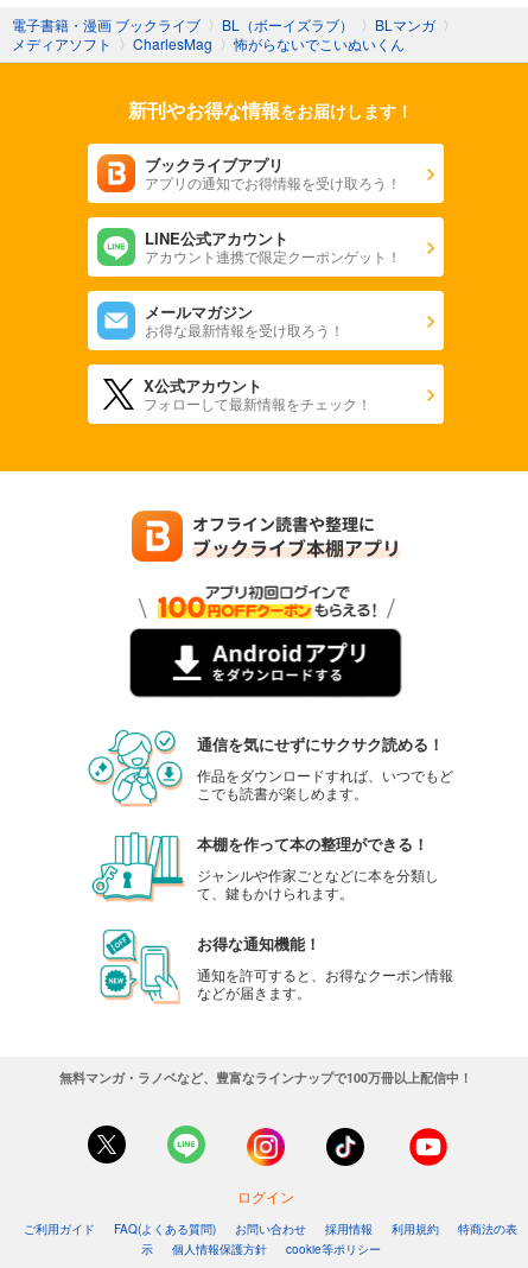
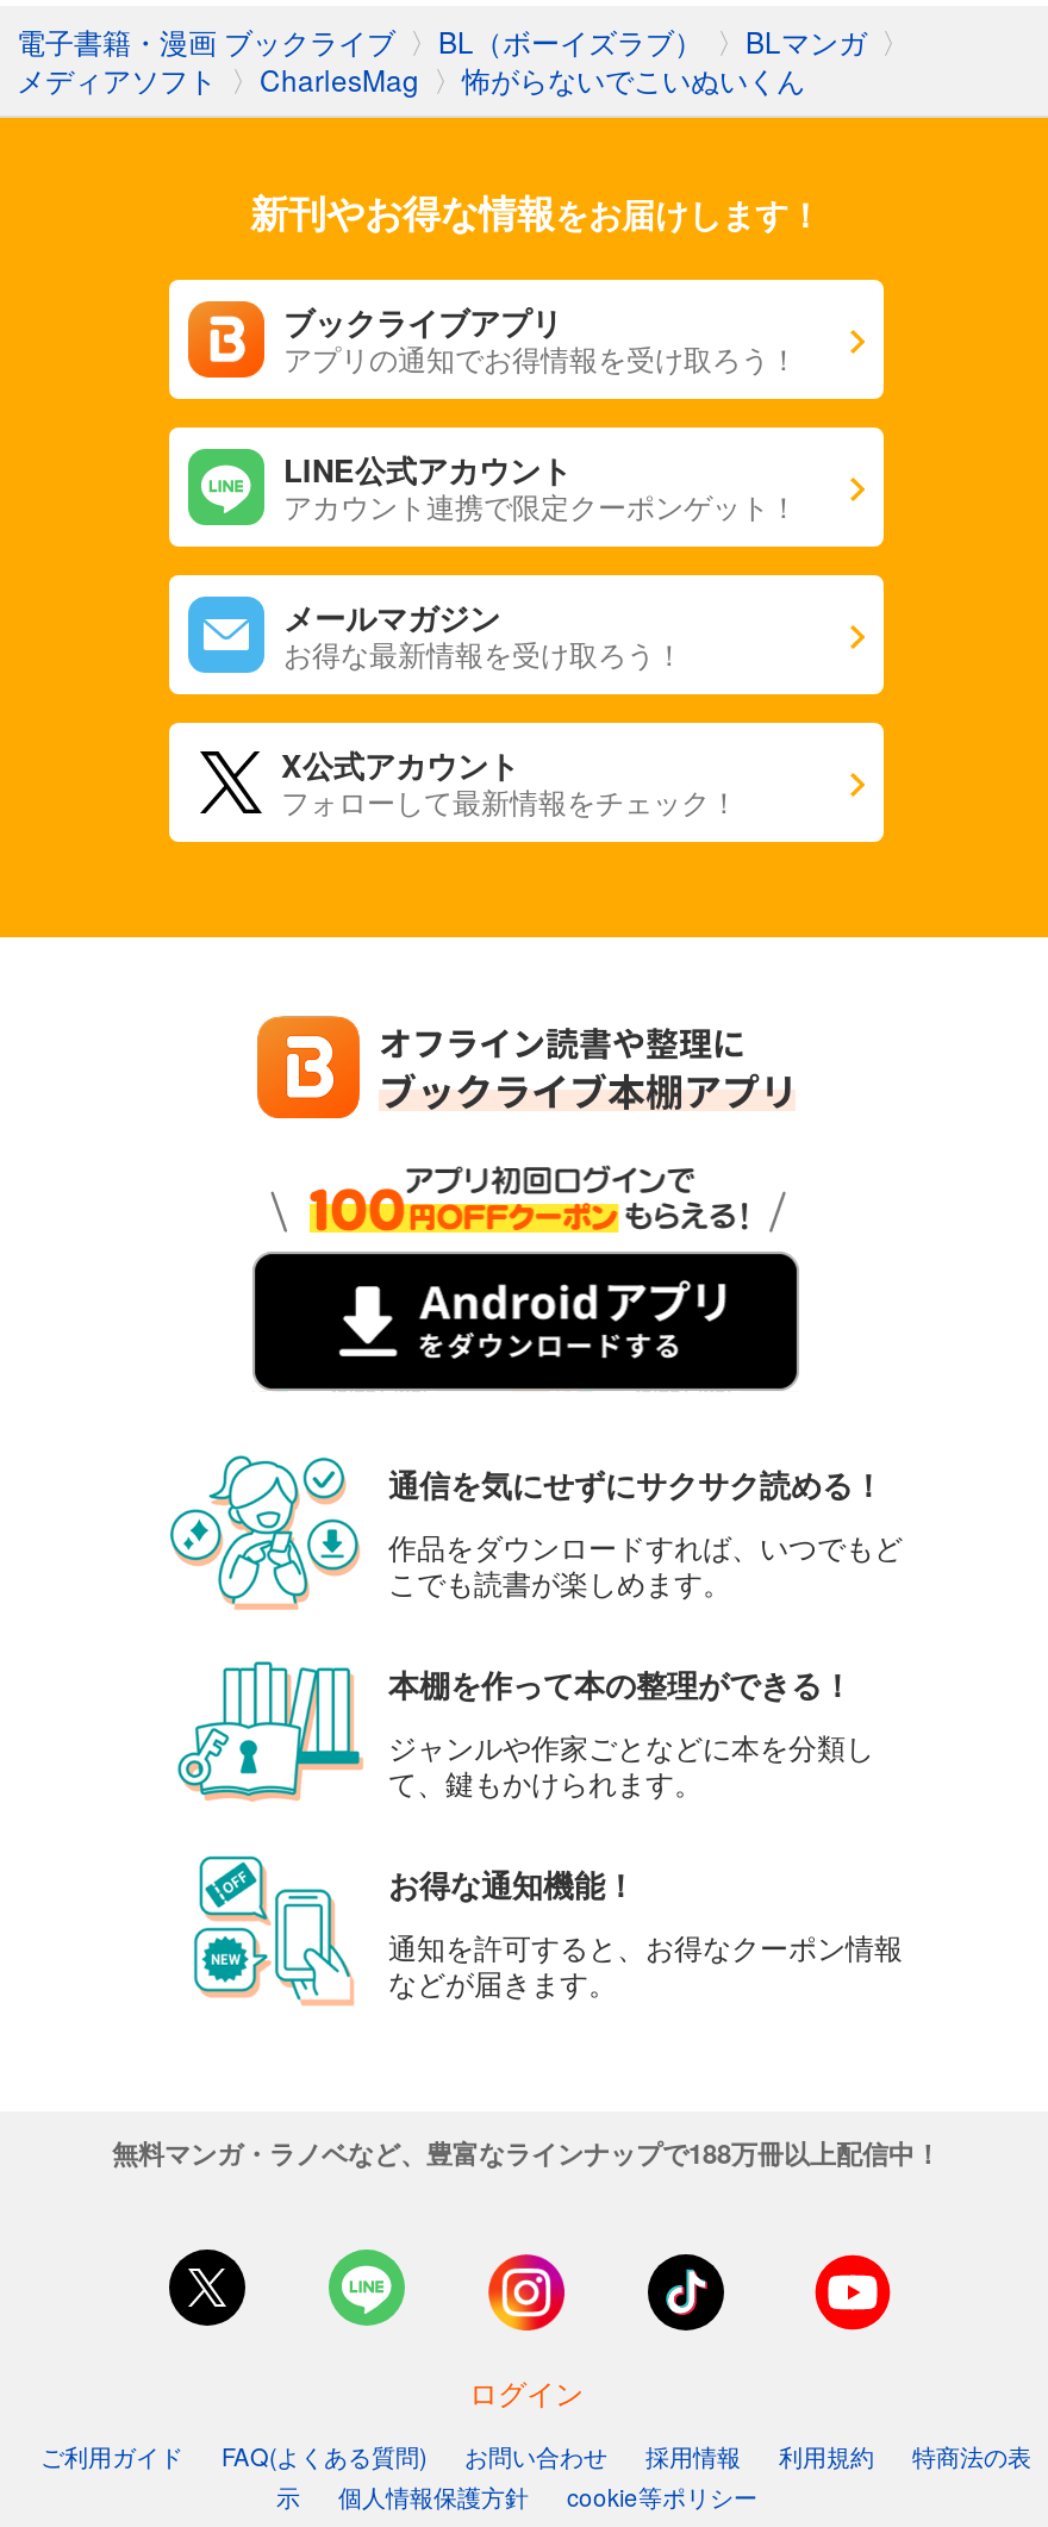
[59,1068,472,1086] 無料マンガ・ラノベなど、豊富なラインナップで100万冊以上配信中！ -> [112,2135,941,2170] 無料マンガ・ラノベなど、豊富なラインナップで188万冊以上配信中！

